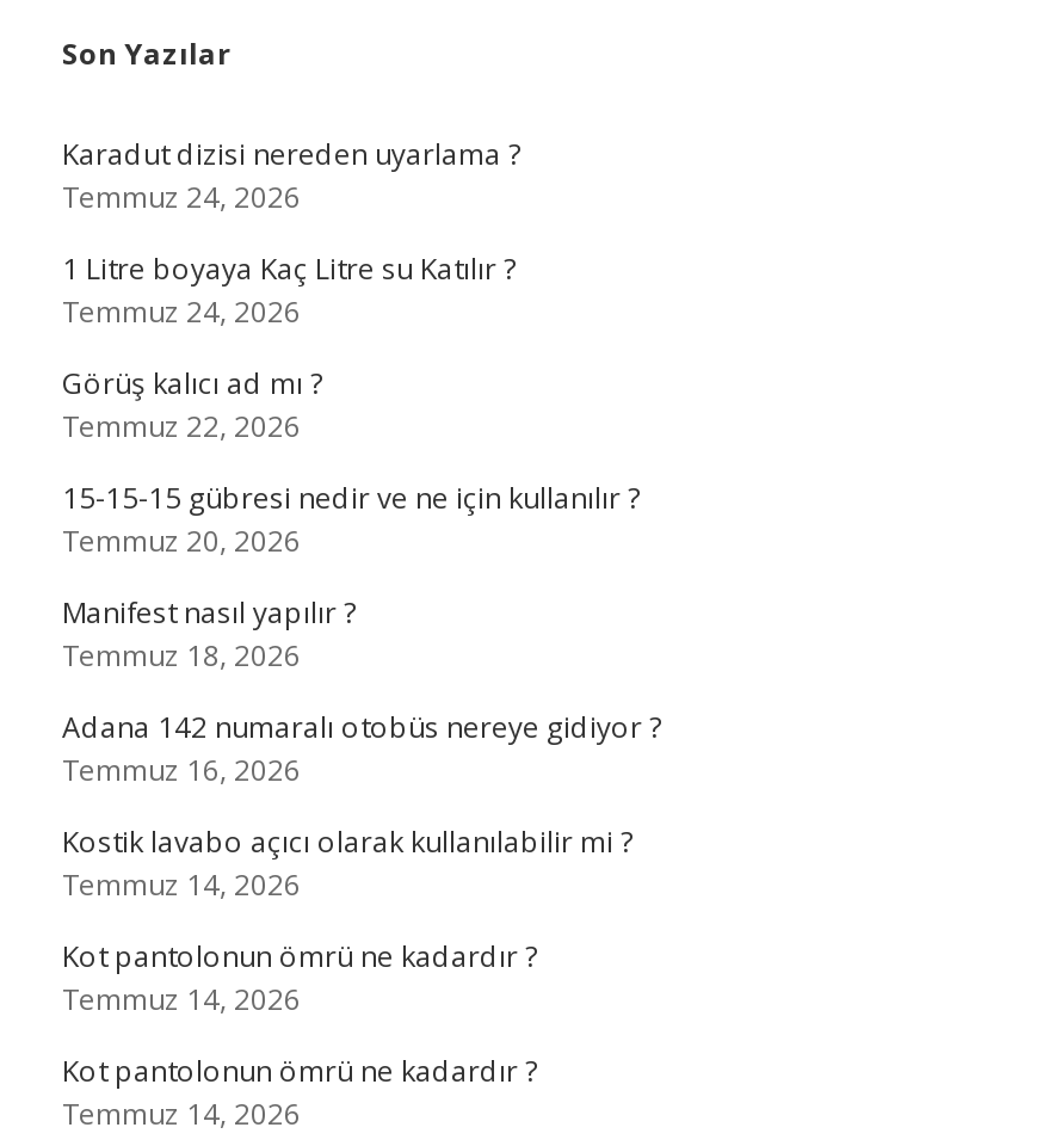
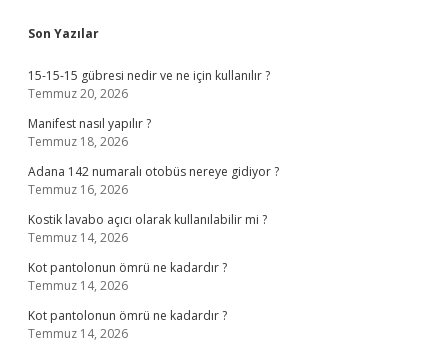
[62,134,520,446] Karadut dizisi nereden uyarlama ? | Temmuz 24, 2026 | 1 Litre boyaya Kaç Litre su Katılır ? | Temmuz 24, 2026 | Görüş kalıcı ad mı ? | Temmuz 22, 2026 -> none

